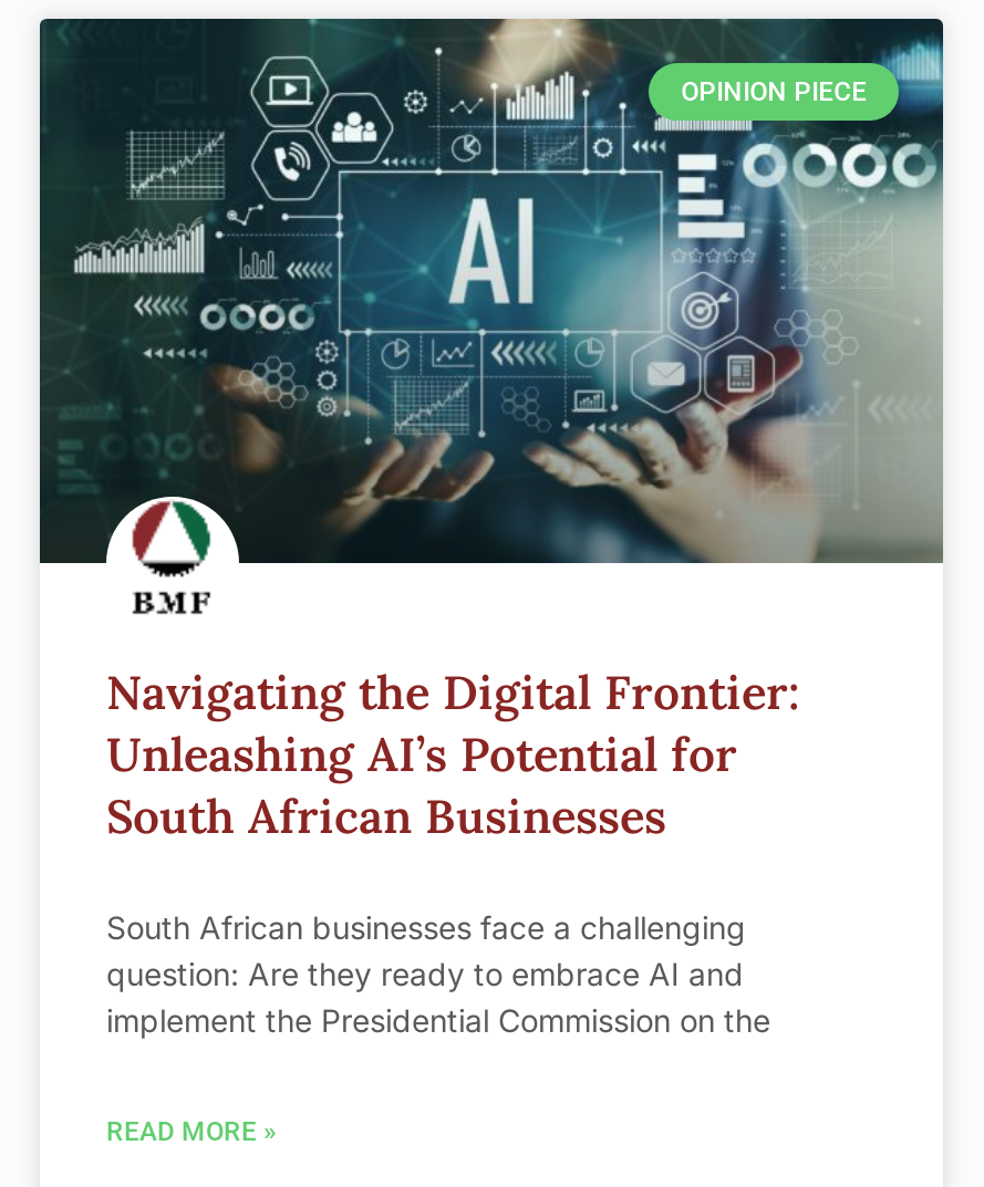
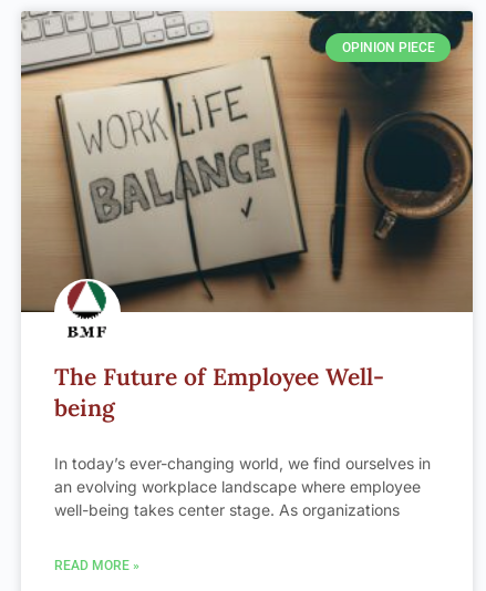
[38,17,945,846] [image] | Navigating the Digital Frontier: | Unleashing AI’s Potential for | South African Businesses -> [20,10,474,423] [image] | The Future of Employee Well- | being
[106,908,770,1038] South African businesses face a challenging | question: Are they ready to embrace AI and | implement the Presidential Commission on the -> [54,454,431,519] In today’s ever-changing world, we find ourselves in | an evolving workplace landscape where employee | well-being takes center stage. As organizations

